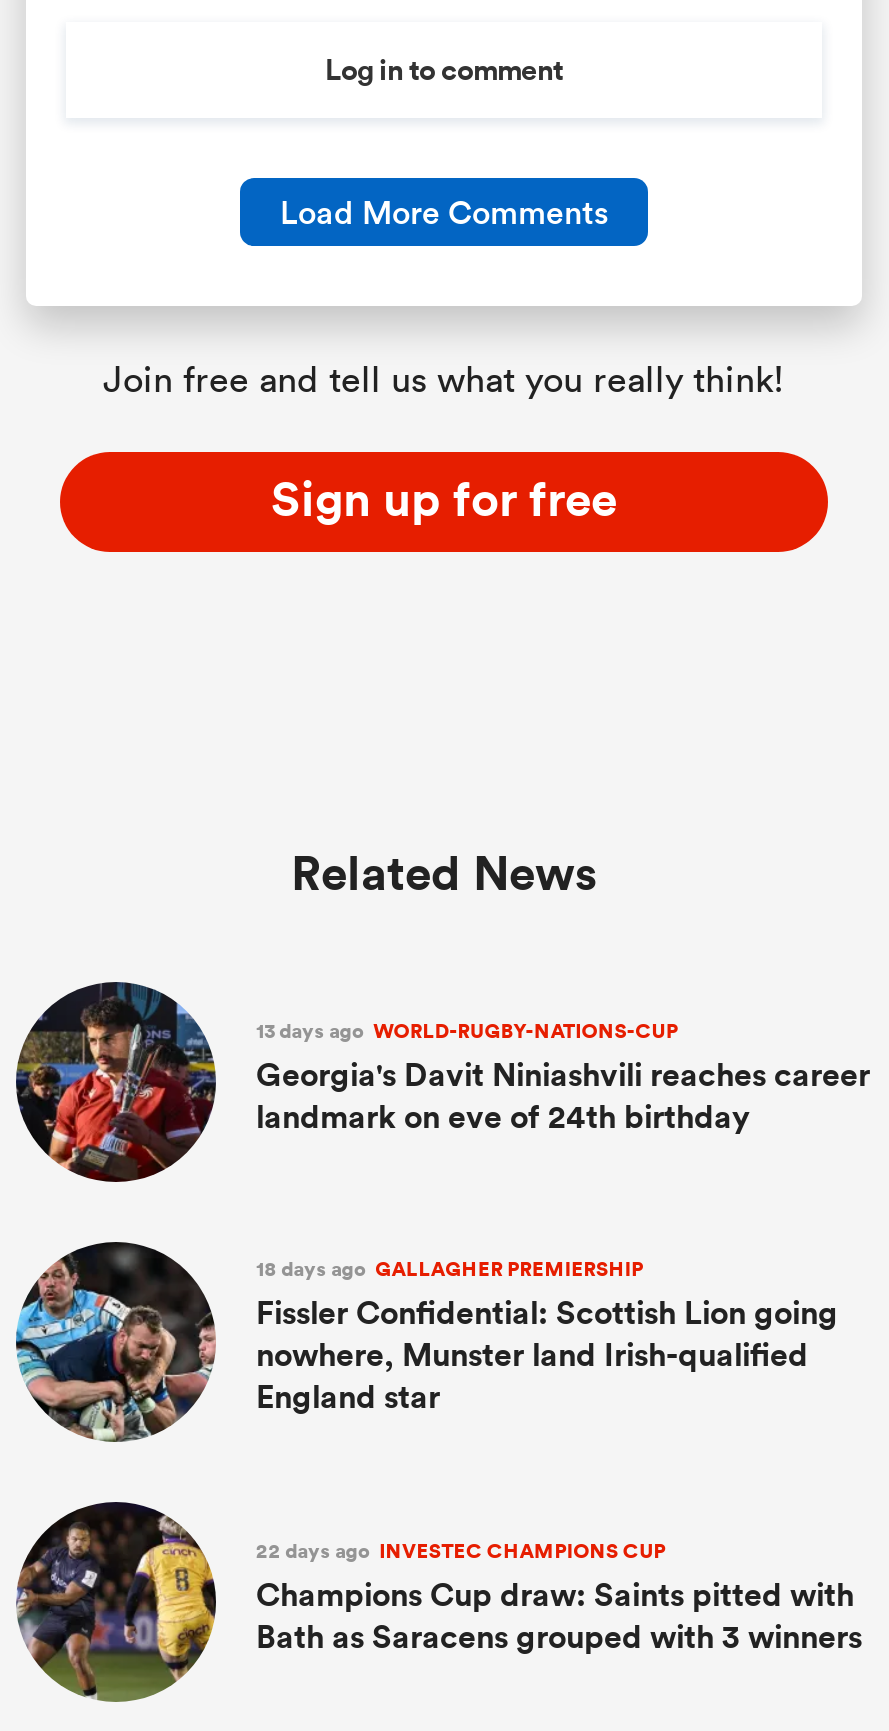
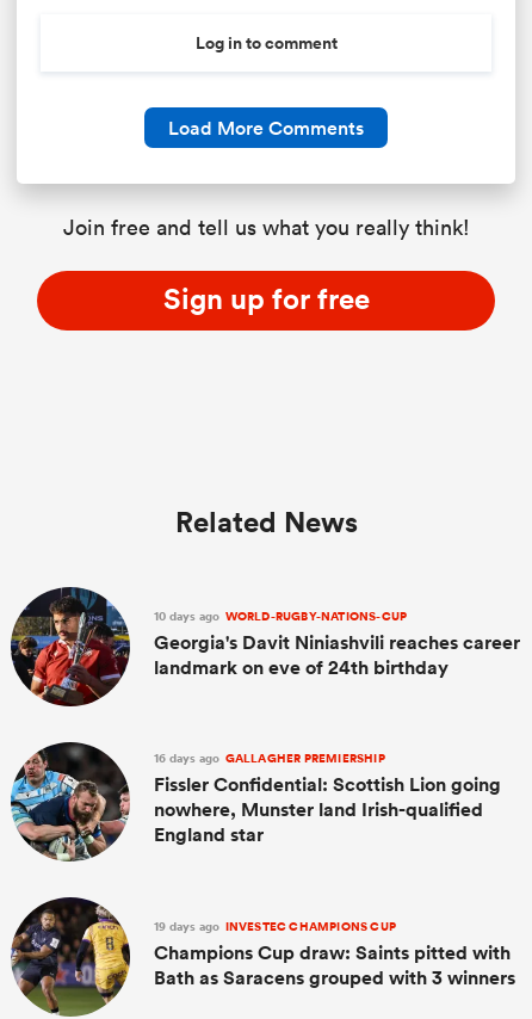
[256,1016,678,1046] 13 days ago WORLD-RUGBY-NATIONS-CUP -> [154,607,407,625] 10 days ago WORLD-RUGBY-NATIONS-CUP
[256,1255,644,1285] 18 days ago GALLAGHER PREMIERSHIP -> [154,750,385,768] 16 days ago GALLAGHER PREMIERSHIP
[256,1536,666,1566] 22 days ago INVESTEC CHAMPIONS CUP -> [154,917,396,935] 19 days ago INVESTEC CHAMPIONS CUP

